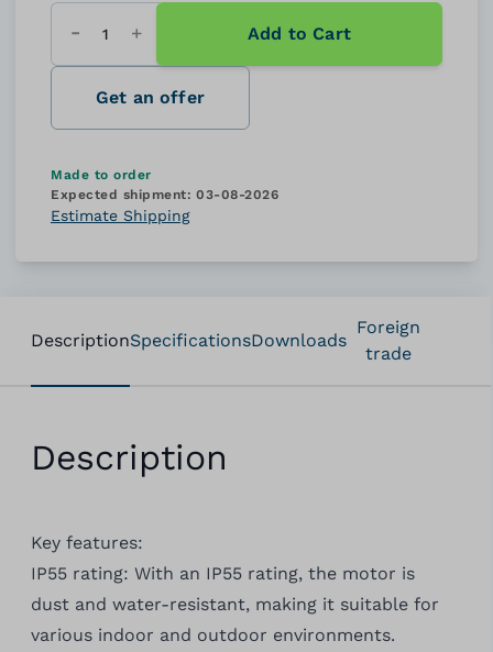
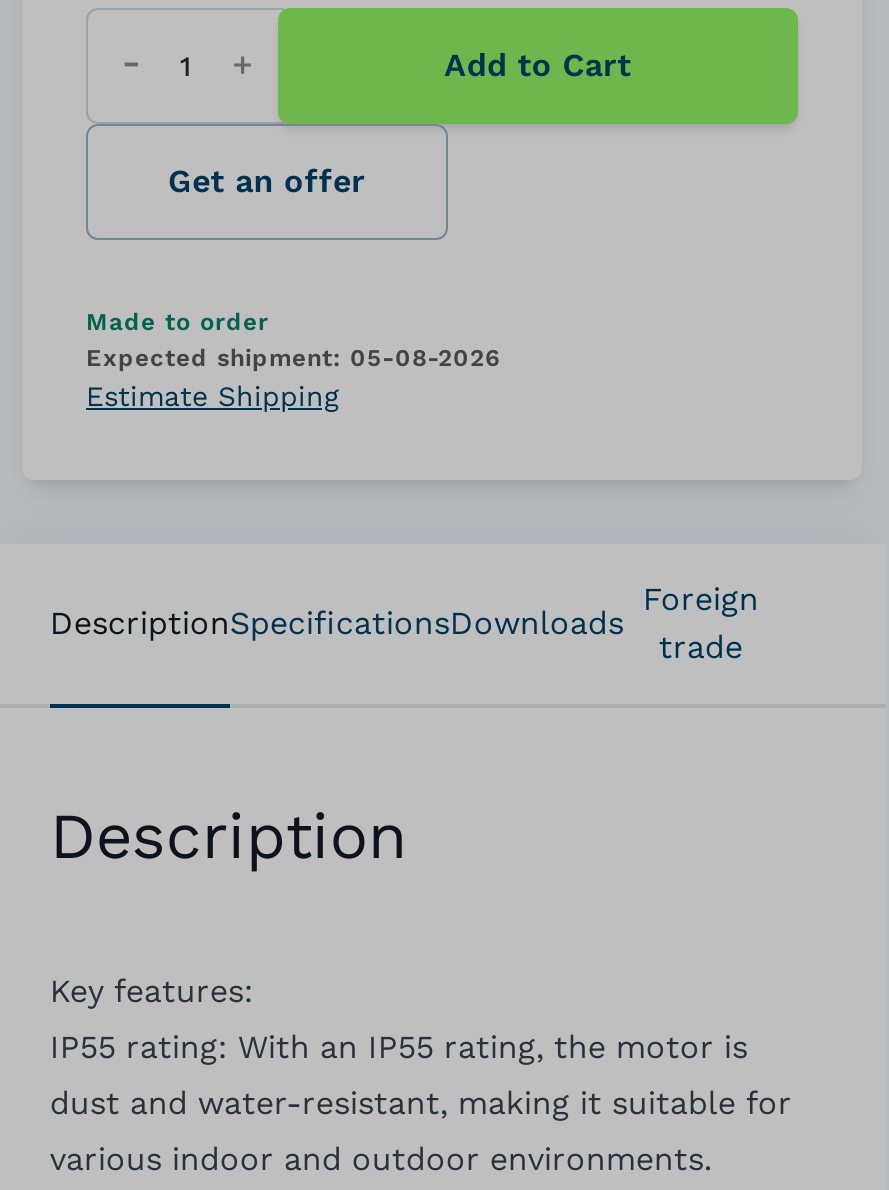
[51,186,278,202] Expected shipment: 03-08-2026 -> [86,343,500,371] Expected shipment: 05-08-2026

